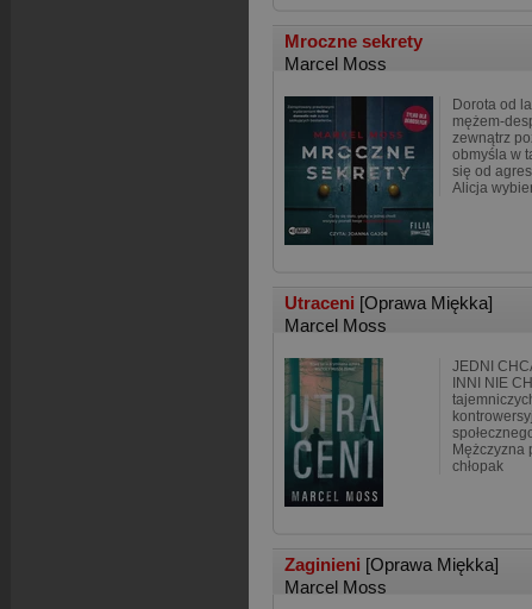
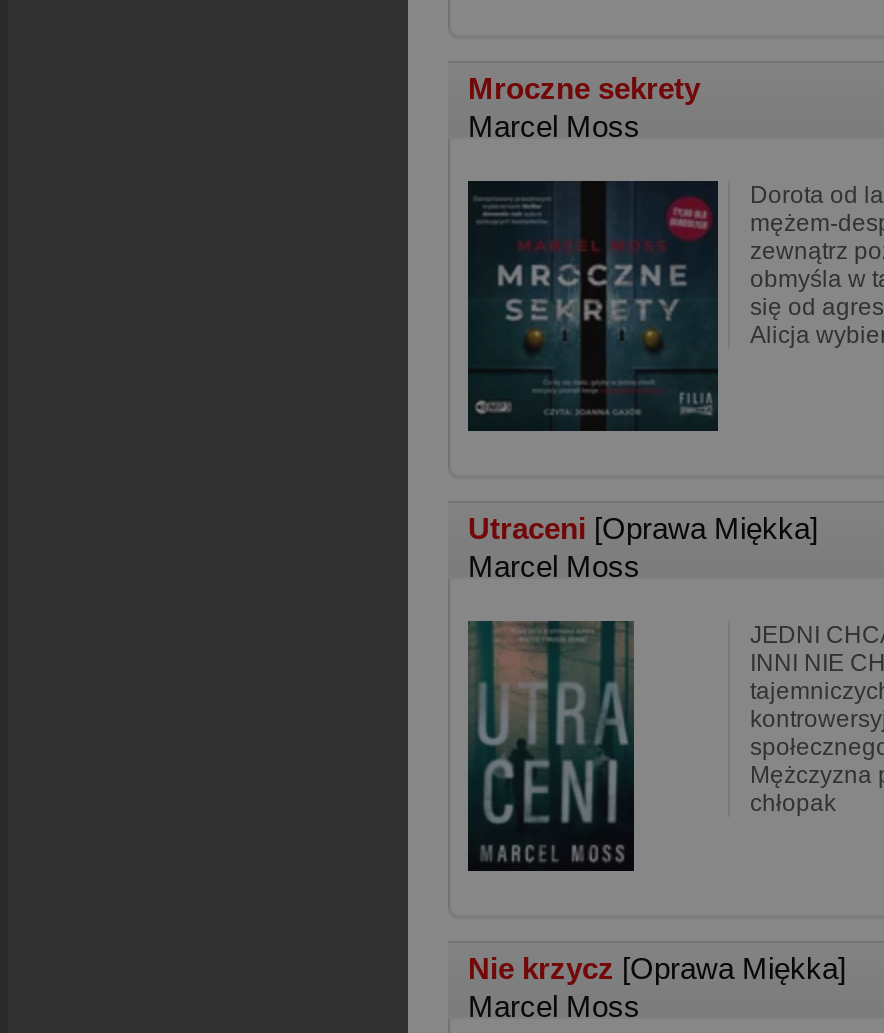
[284,554,499,575] Zaginieni [Oprawa Miękka] -> [468,951,846,985] Nie krzycz [Oprawa Miękka]

